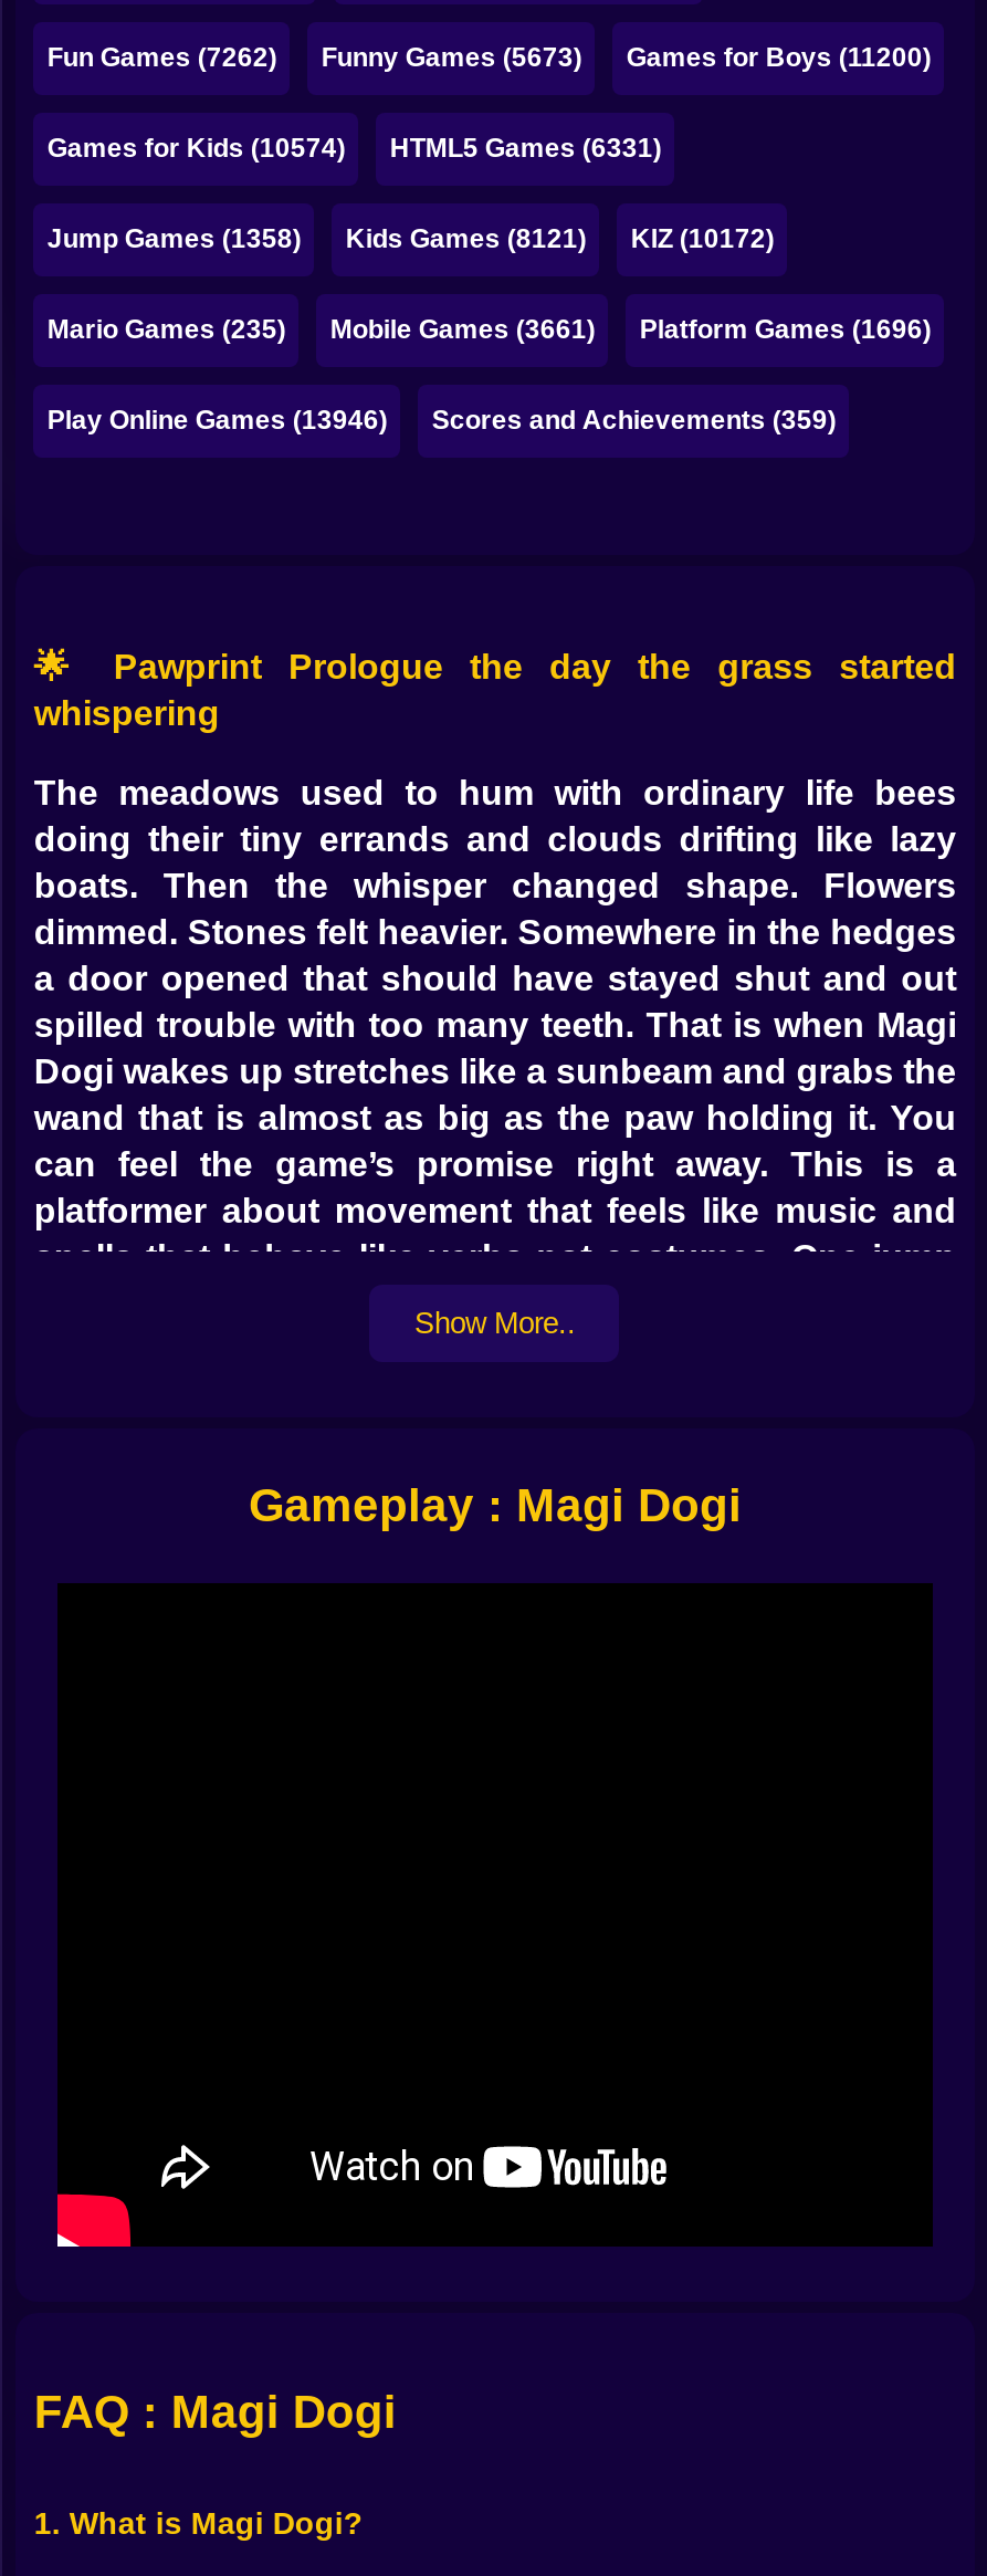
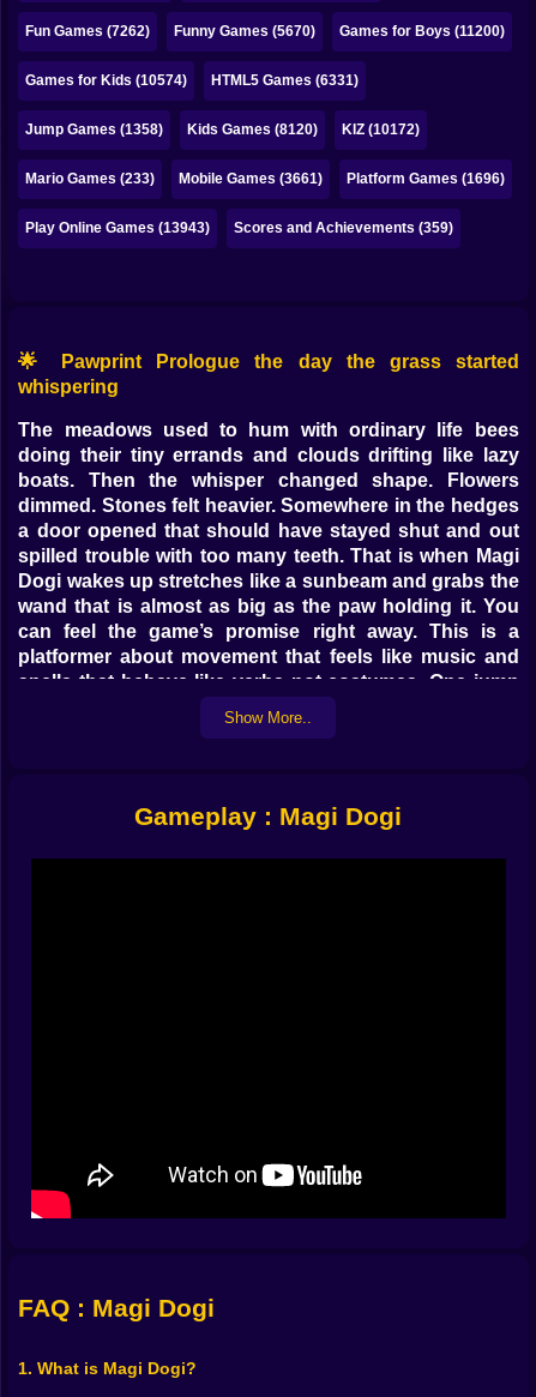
[47,42,931,73] Fun Games (7262) Funny Games (5673) Games for Boys (11200) -> [26,23,505,40] Fun Games (7262) Funny Games (5670) Games for Boys (11200)
[47,223,774,254] Jump Games (1358) Kids Games (8121) KIZ (10172) -> [26,121,420,138] Jump Games (1358) Kids Games (8120) KIZ (10172)
[47,314,931,345] Mario Games (235) Mobile Games (3661) Platform Games (1696) -> [26,170,505,187] Mario Games (233) Mobile Games (3661) Platform Games (1696)
[47,405,388,436] Play Online Games (13946) -> [26,219,210,236] Play Online Games (13943)

